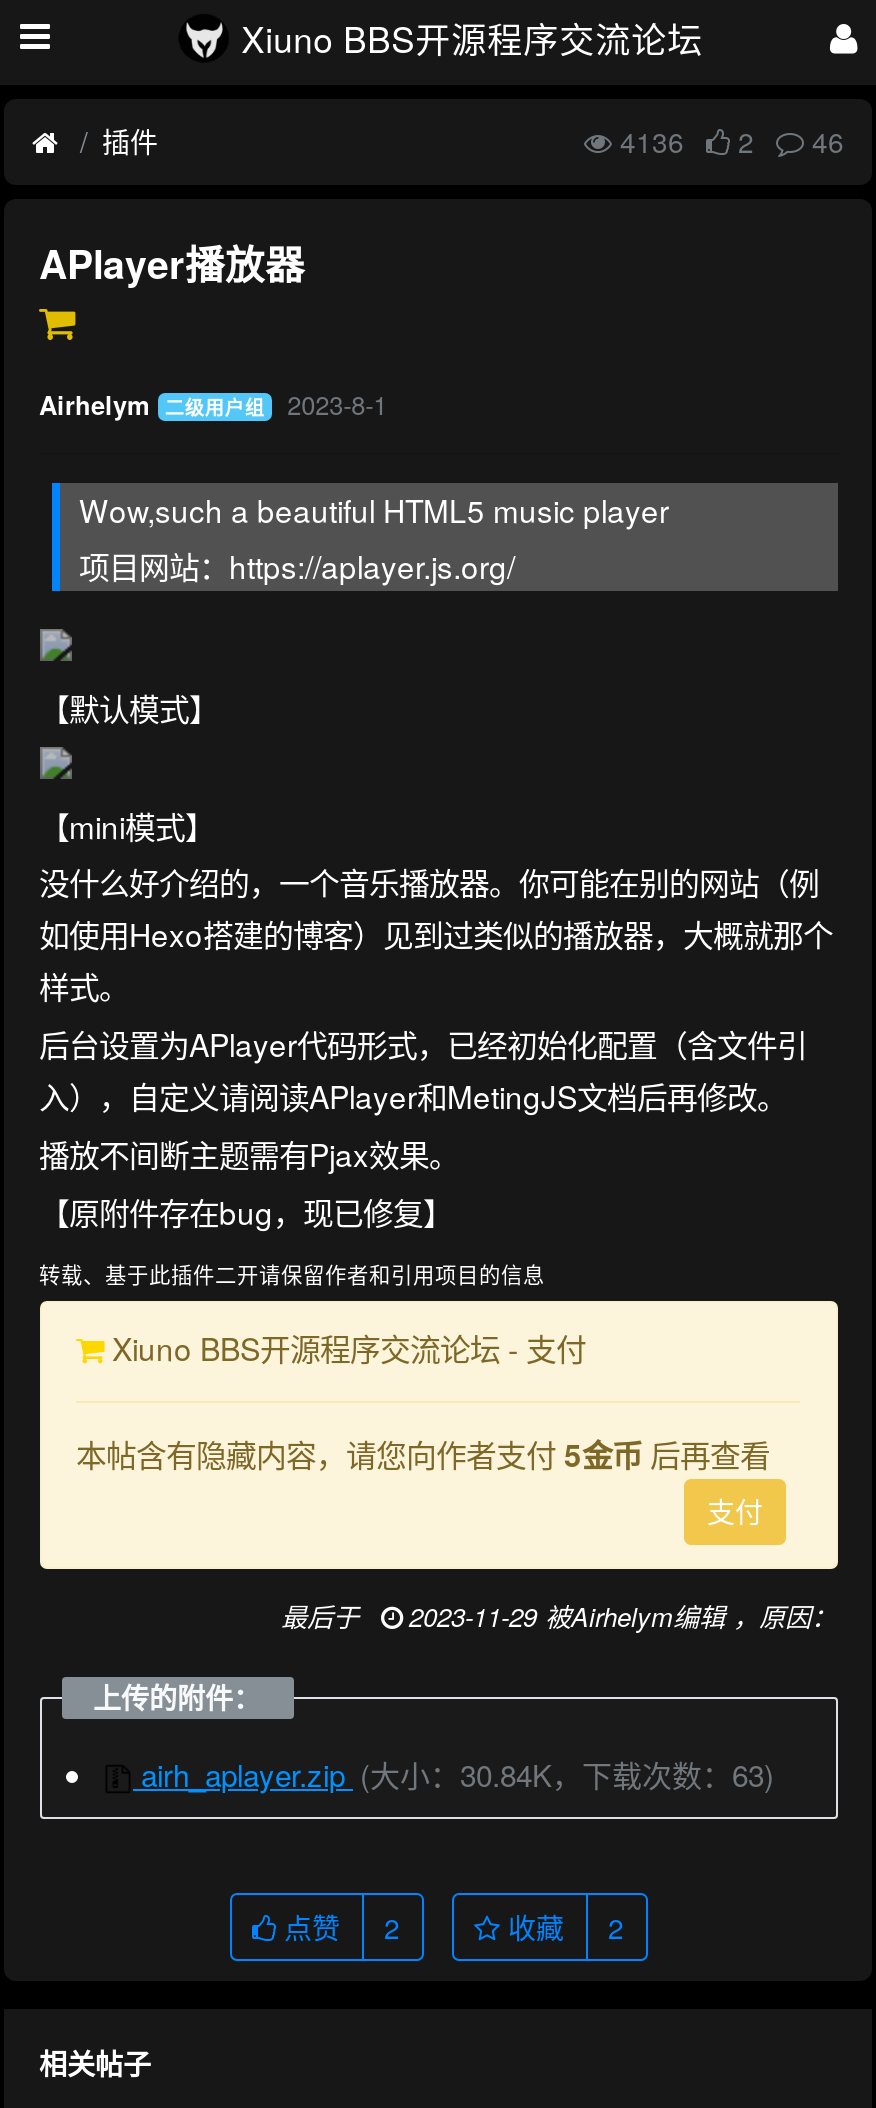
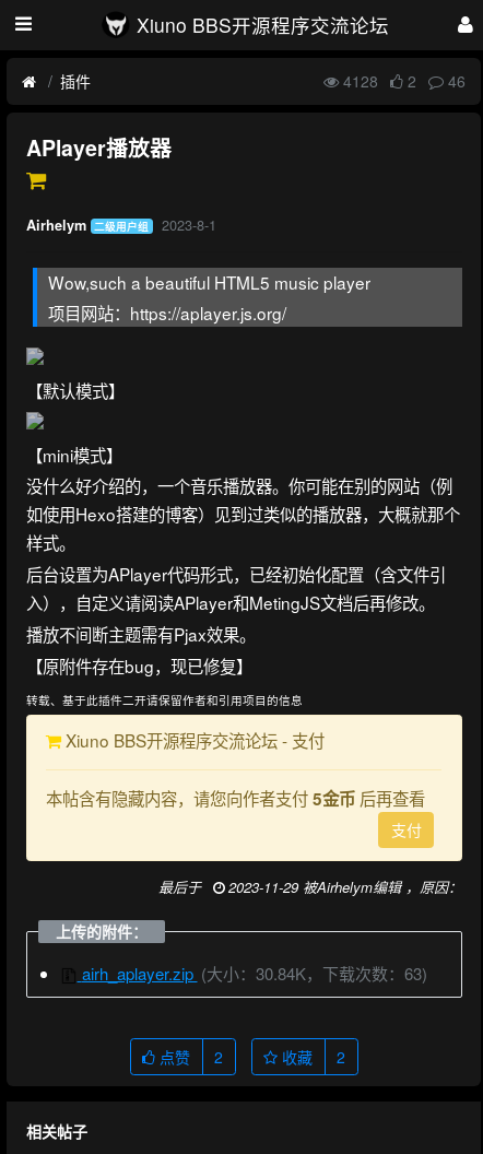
[612,120,844,160] 4136 2 46 -> [339,69,466,91] 4128 2 46

